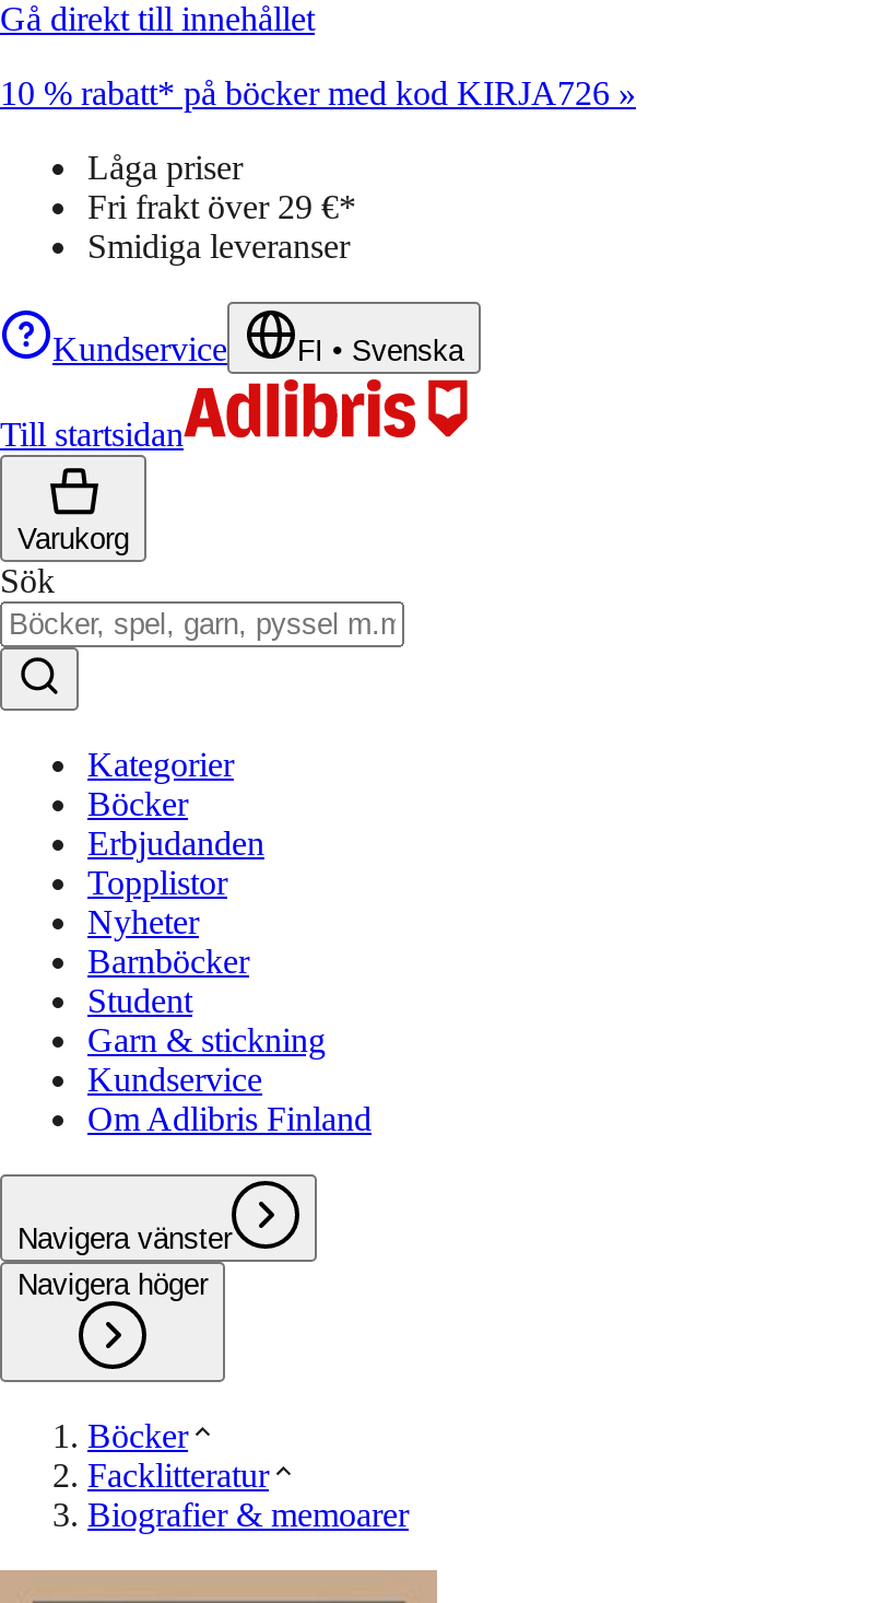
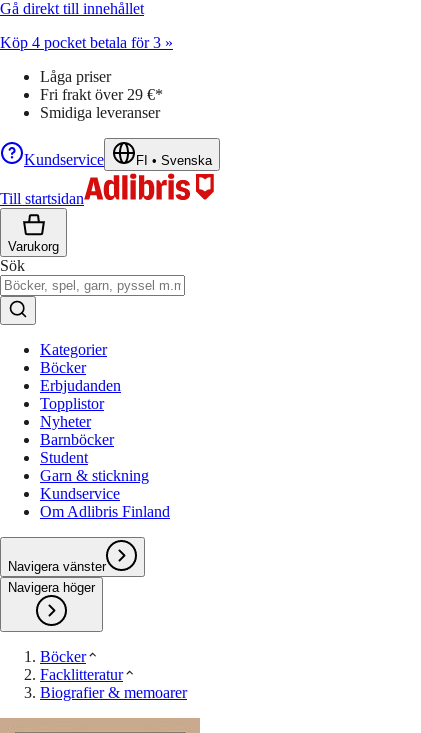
[0,74,636,112] 10 % rabatt* på böcker med kod KIRJA726 » -> [0,34,173,51] Köp 4 pocket betala för 3 »

